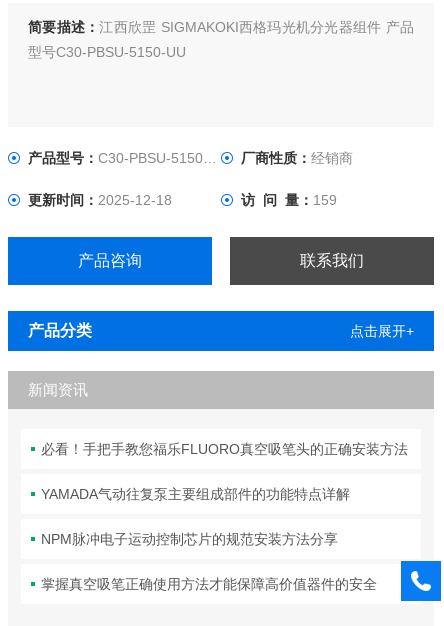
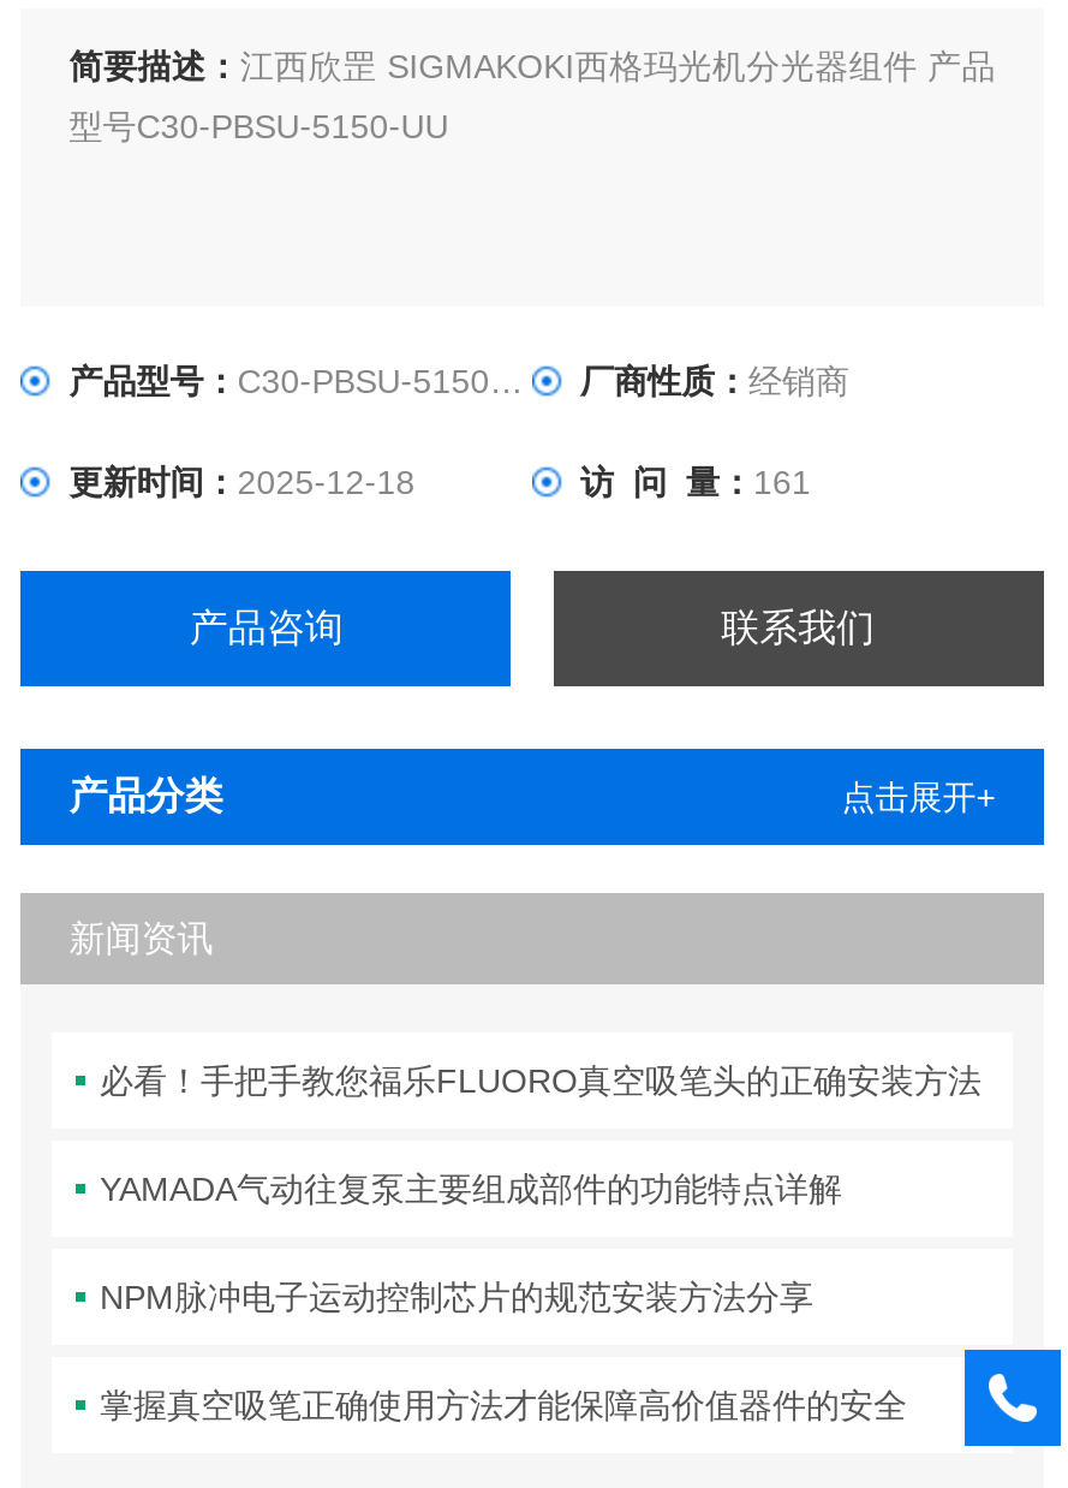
[241,192,337,208] 访 问 量：159 -> [580,464,811,502] 访 问 量：161

